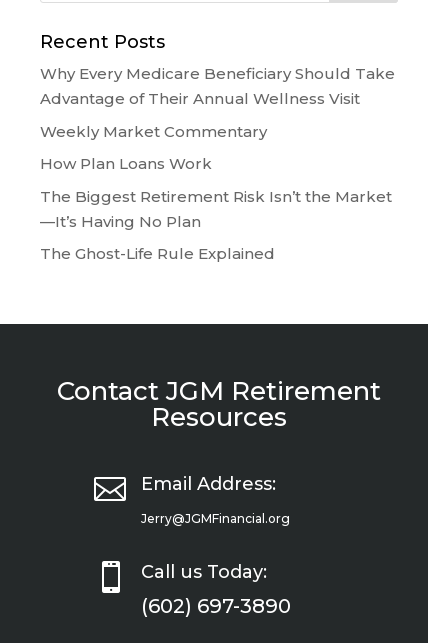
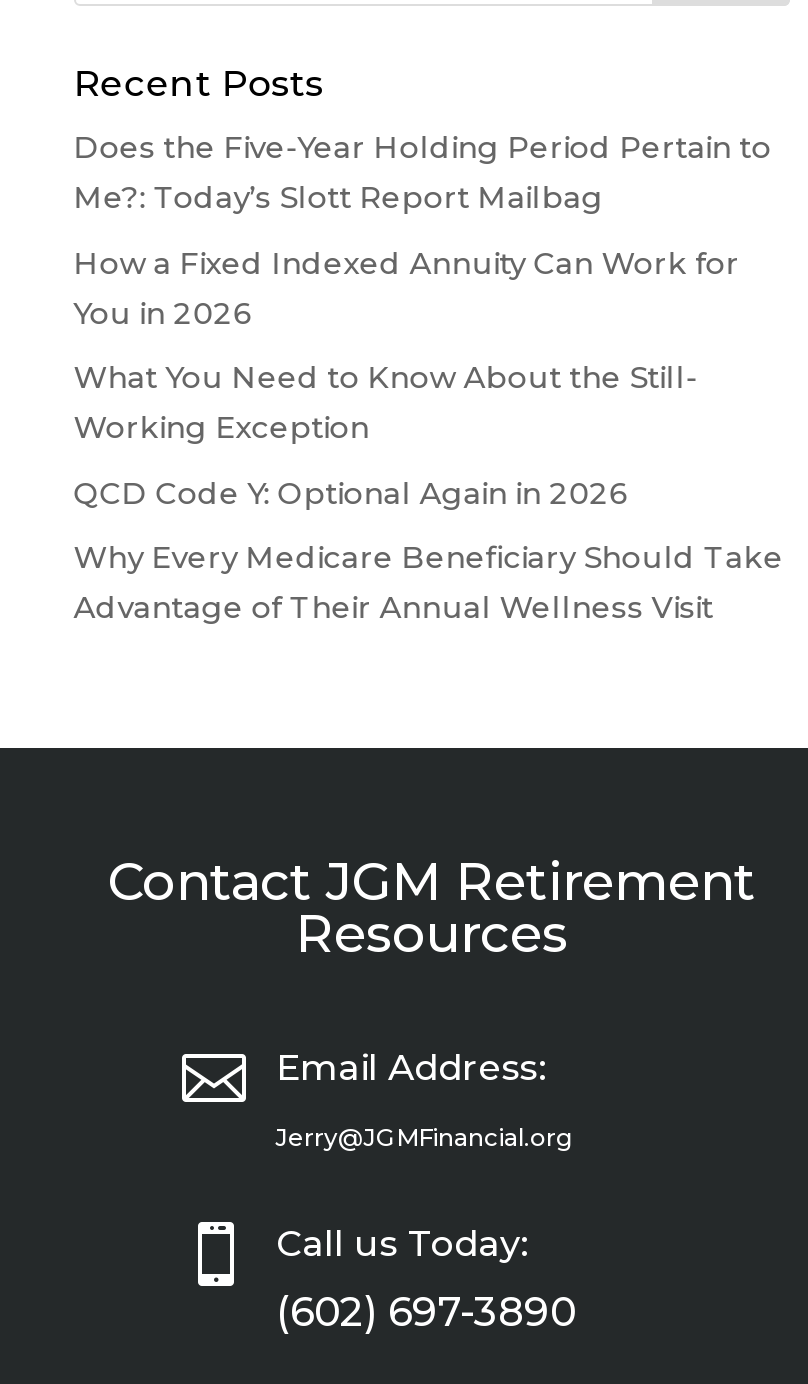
none -> [74,129,772,512] Does the Five-Year Holding Period Pertain to | Me?: Today’s Slott Report Mailbag | How a Fixed Indexed Annuity Can Work for | You in 2026 | What You Need to Know About the Still- | Working Exception | QCD Code Y: Optional Again in 2026
moved [40,64,395,108] -> [74,539,784,627]: Why Every Medicare Beneficiary Should Take | Advantage of Their Annual Wellness Visit
[40,122,392,263] Weekly Market Commentary | How Plan Loans Work | The Biggest Retirement Risk Isn’t the Market | —It’s Having No Plan | The Ghost-Life Rule Explained -> none

